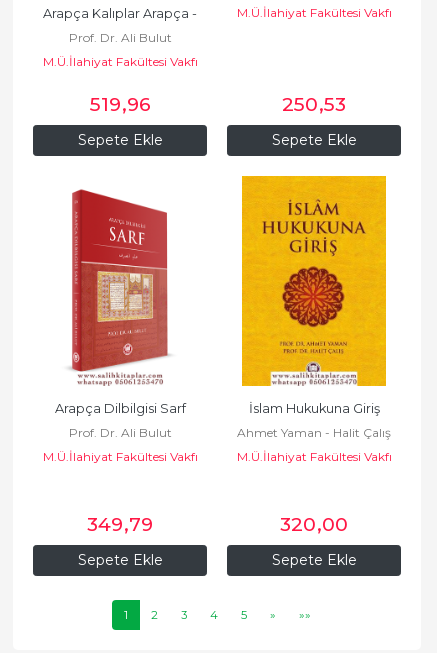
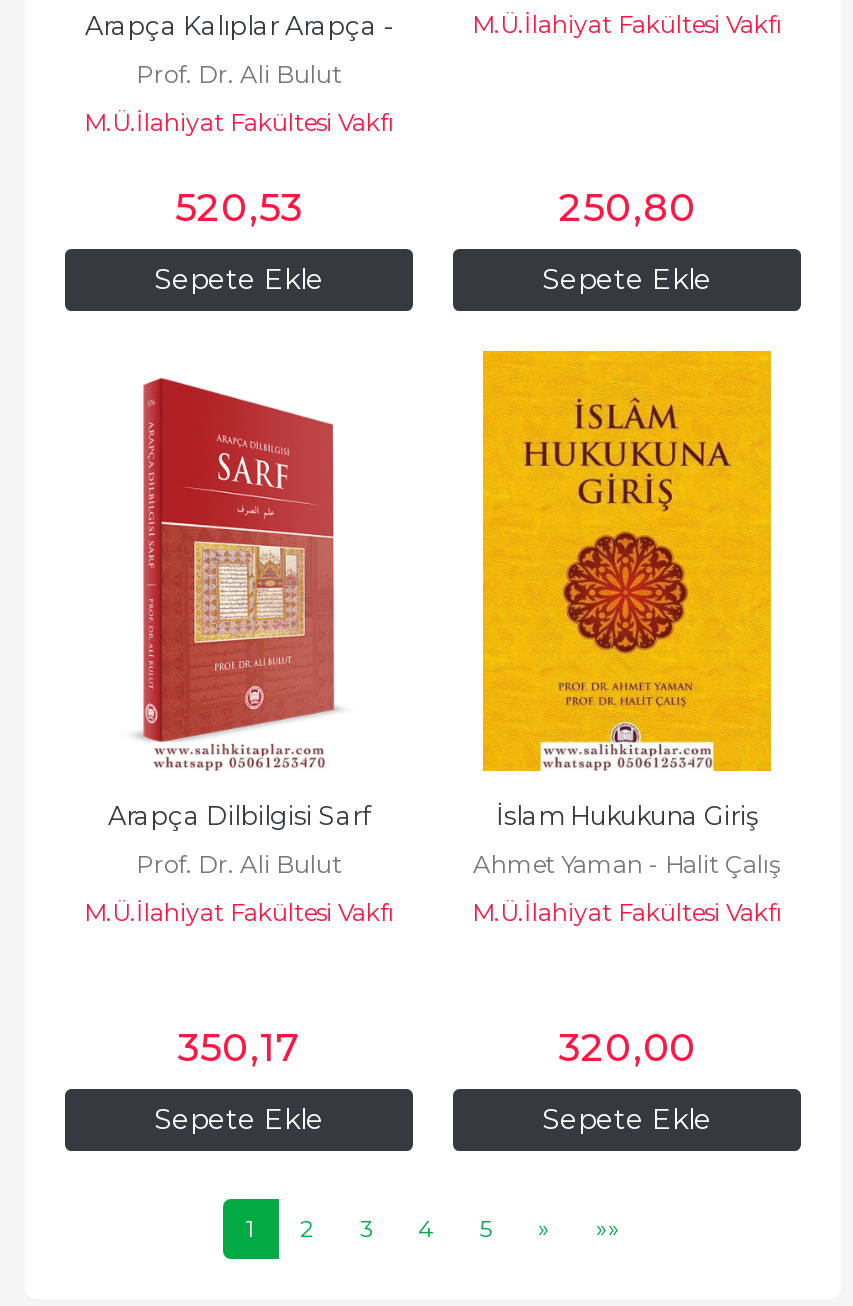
[89,92,150,116] 519,96 -> [175,183,303,231] 520,53
[282,92,346,116] 250,53 -> [559,183,695,231] 250,80
[87,512,153,536] 349,79 -> [178,1023,300,1071] 350,17

